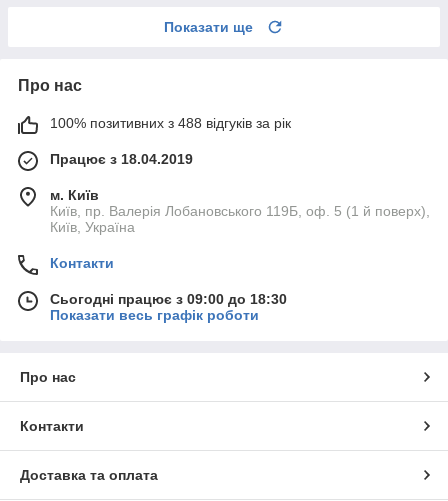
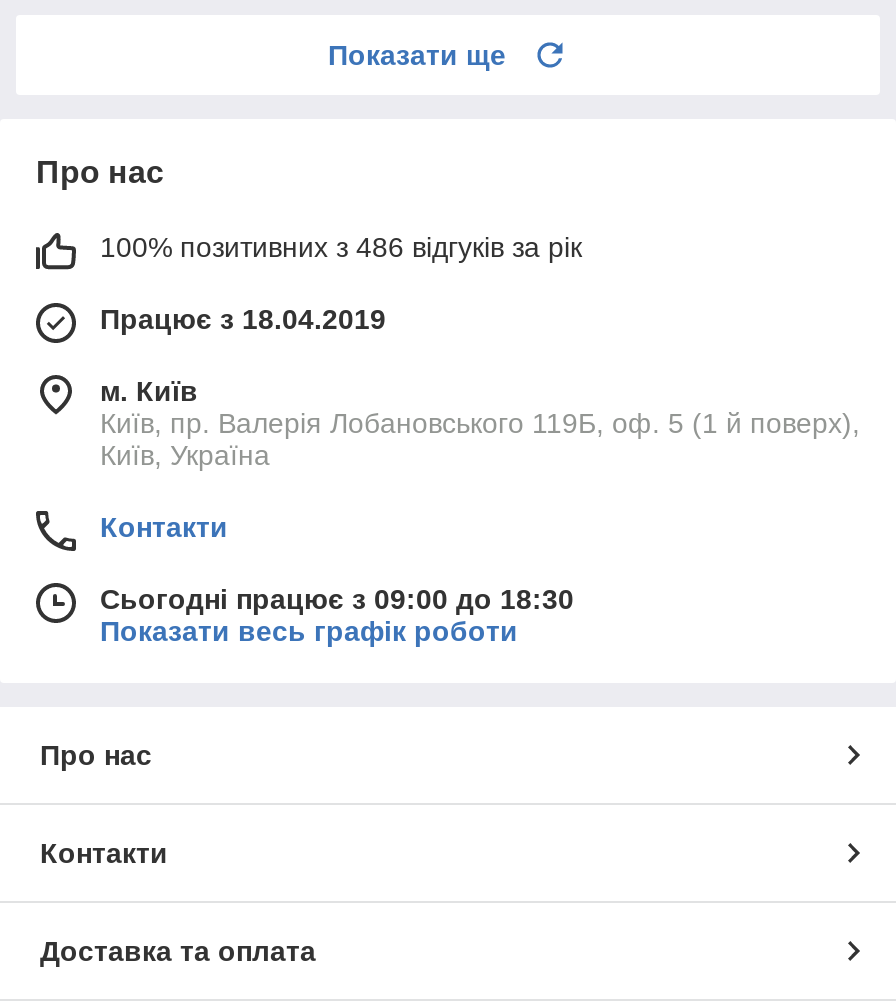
[50,115,291,131] 100% позитивних з 488 відгуків за рік -> [100,231,582,263] 100% позитивних з 486 відгуків за рік

